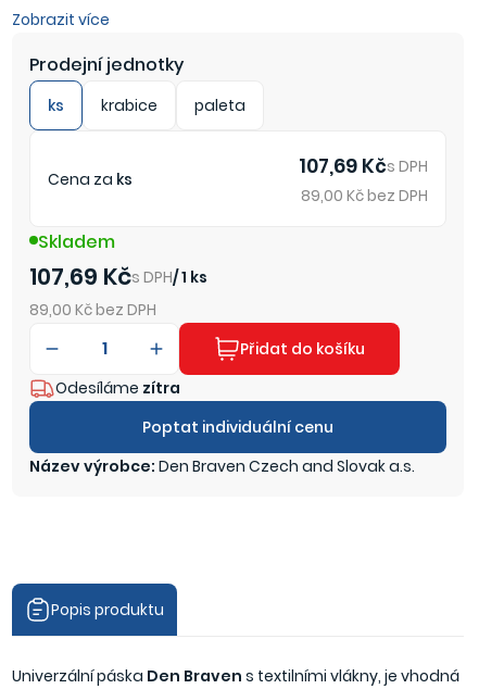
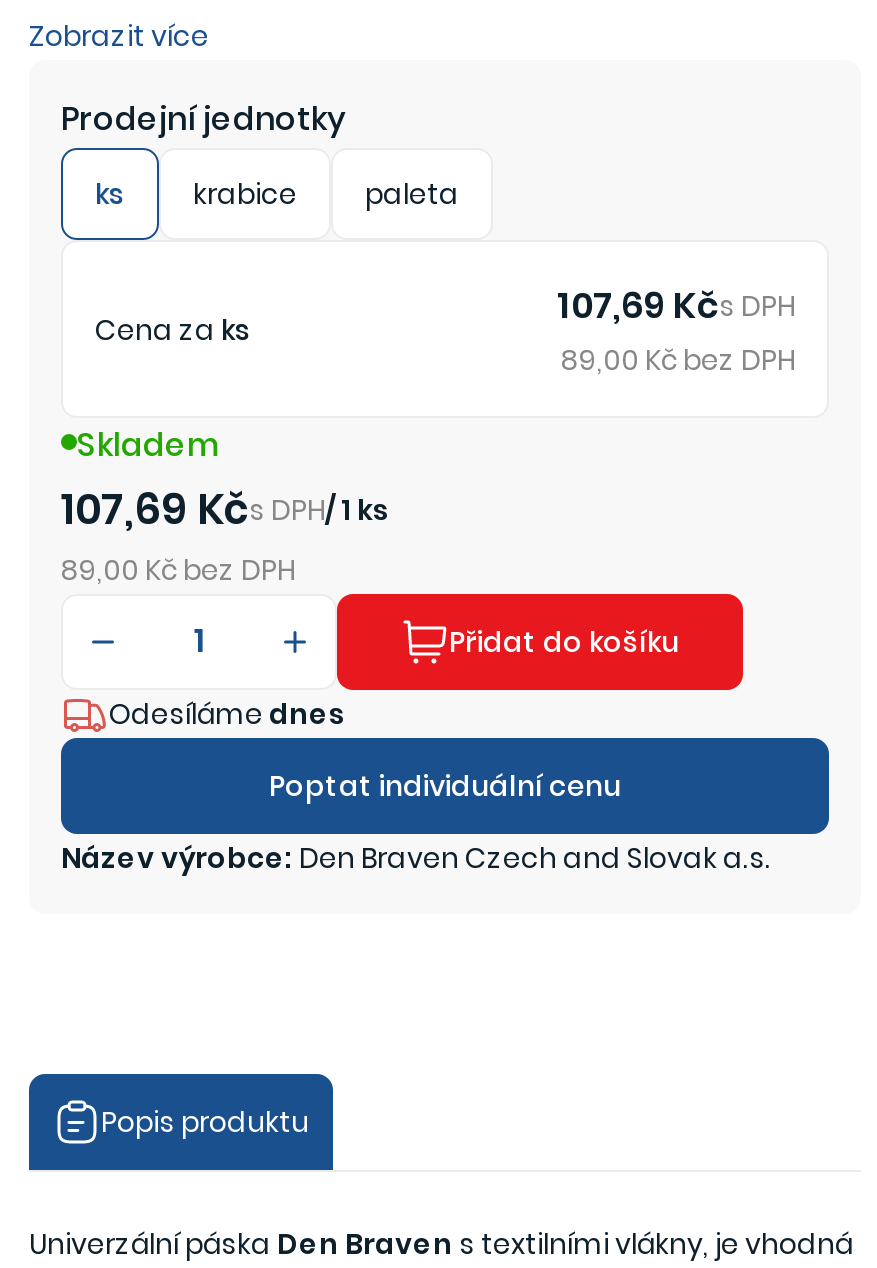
[55,377,180,399] Odesíláme zítra -> [109,694,345,734] Odesíláme dnes

